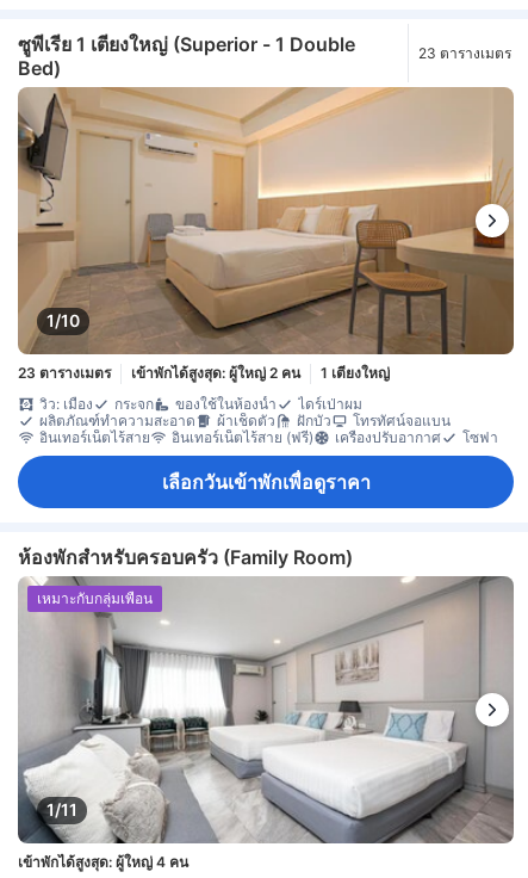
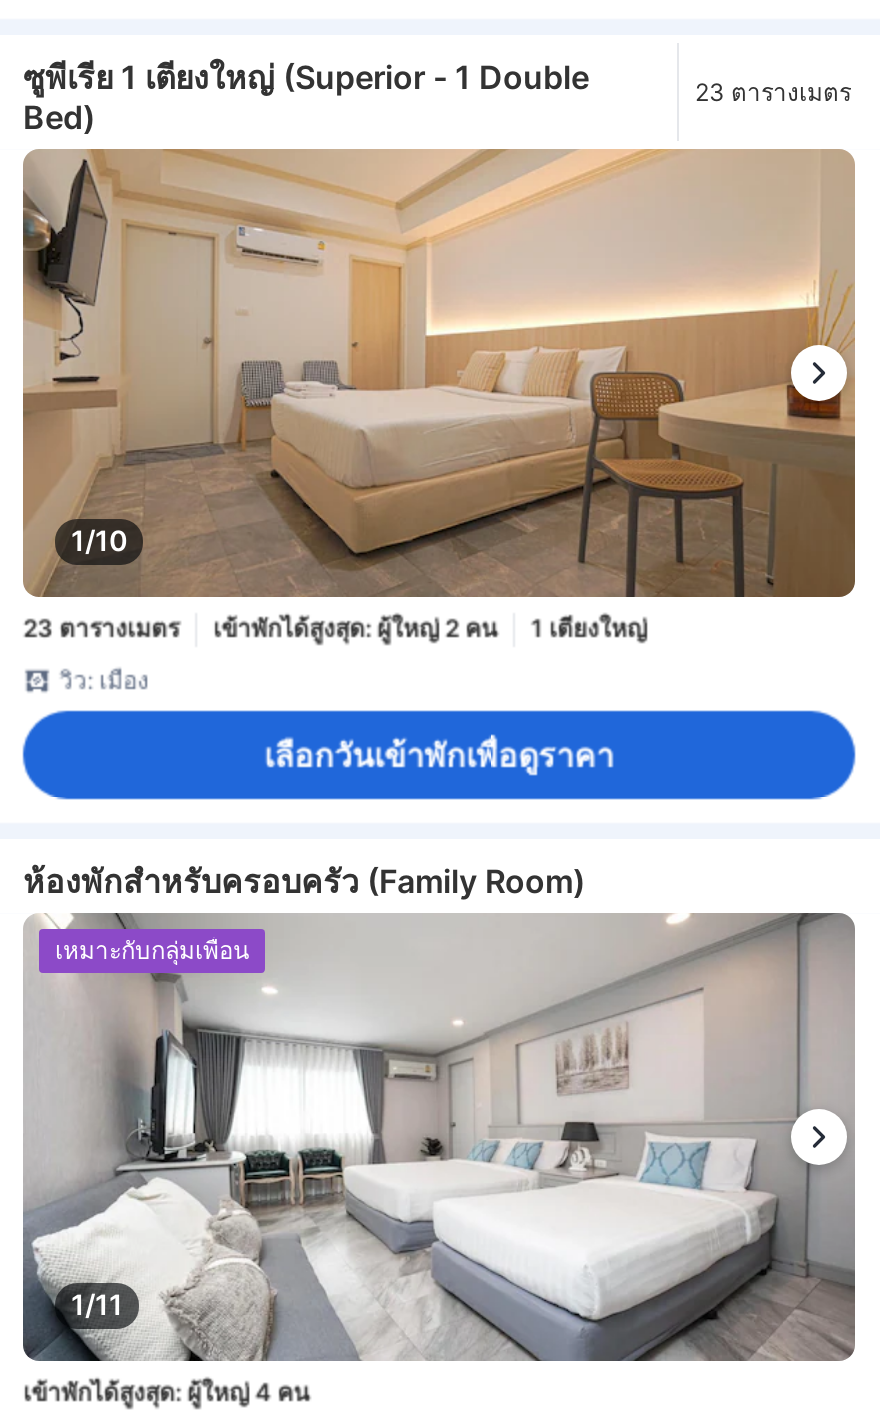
[39,395,498,446] กระจก | ของใช้ในห้องน้ำ | ไดร์เป่าผม | ผลิตภัณฑ์ทำความสะอาด | ผ้าเช็ดตัว | ฝักบัว | โทรทัศน์จอแบน | อินเทอร์เน็ตไร้สาย | อินเทอร์เน็ตไร้สาย (ฟรี) | เครื่องปรับอากาศ | โซฟา -> none

